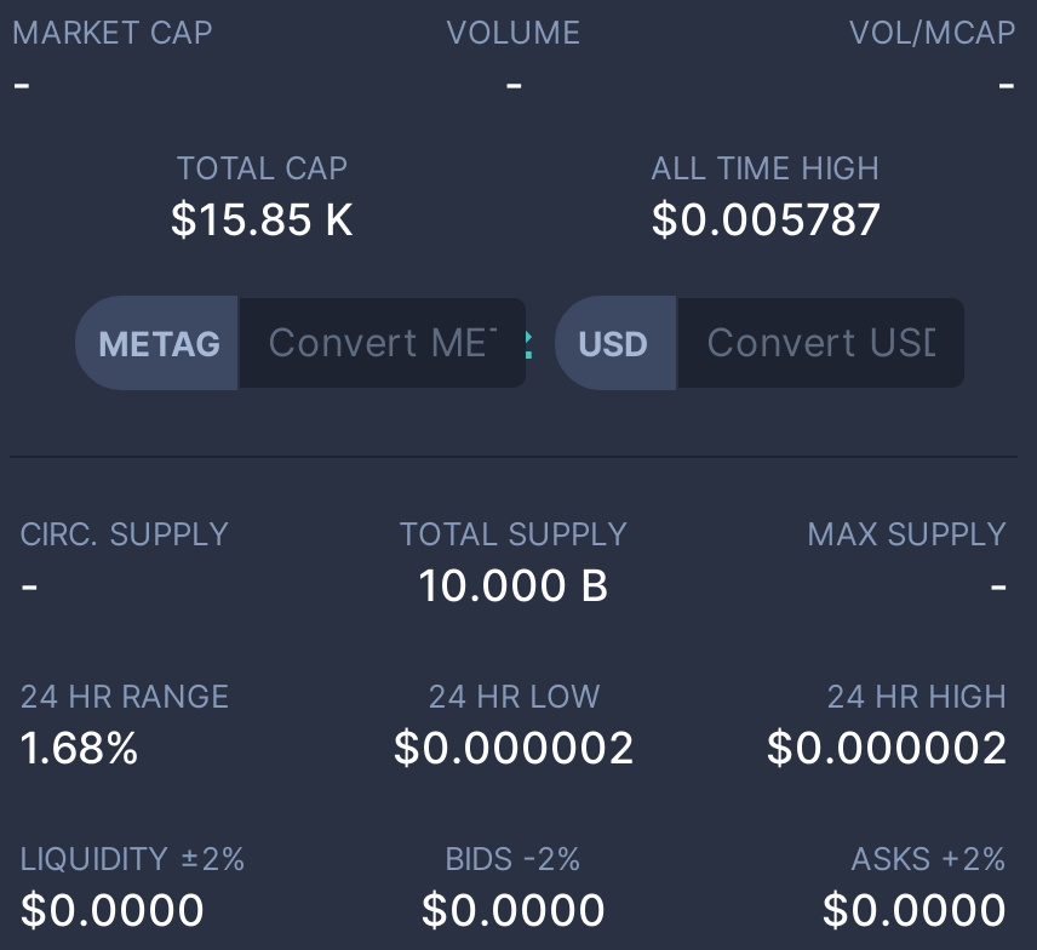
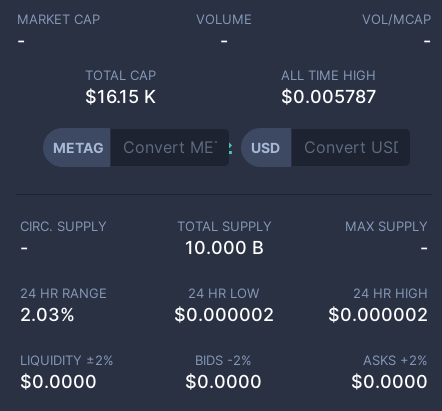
[170,194,354,245] $15.85 K -> [84,86,155,107] $16.15 K
[19,722,141,773] 1.68% -> [20,304,75,325] 2.03%

